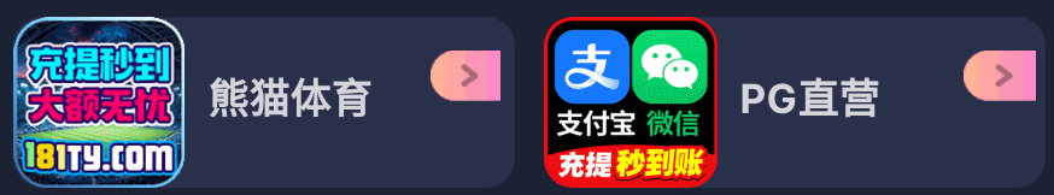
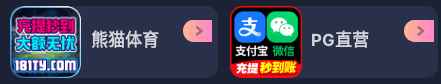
[16,20,177,175] [image] -> [12,9,79,76] [image]

